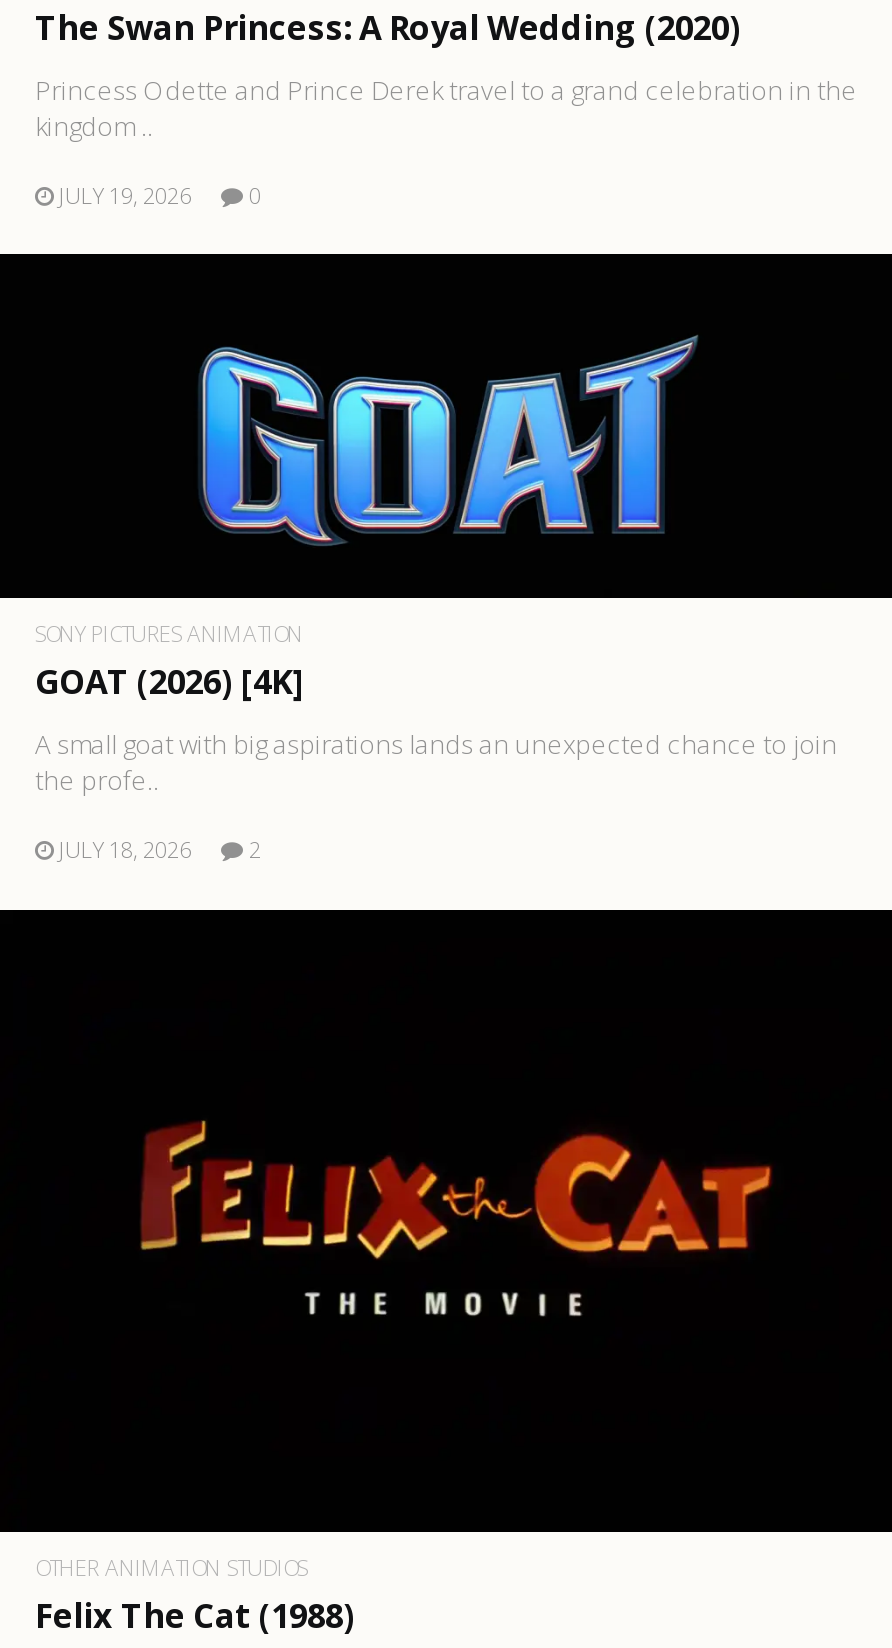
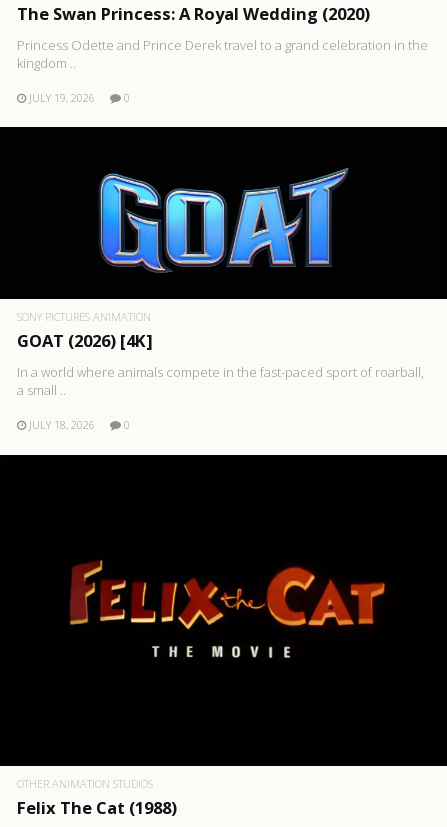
[35,726,837,798] A small goat with big aspirations lands an unexpected chance to join | the profe.. -> [17,363,424,399] In a world where animals compete in the fast-paced sport of roarball, | a small ..
[59,834,261,864] JULY 18, 2026 2 -> [29,417,130,432] JULY 18, 2026 0

